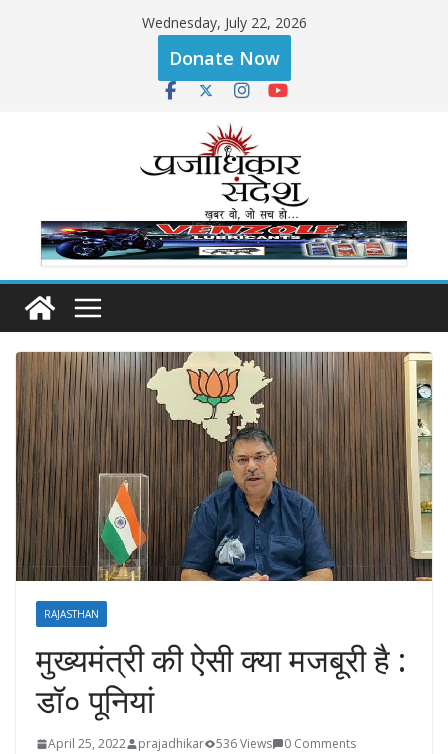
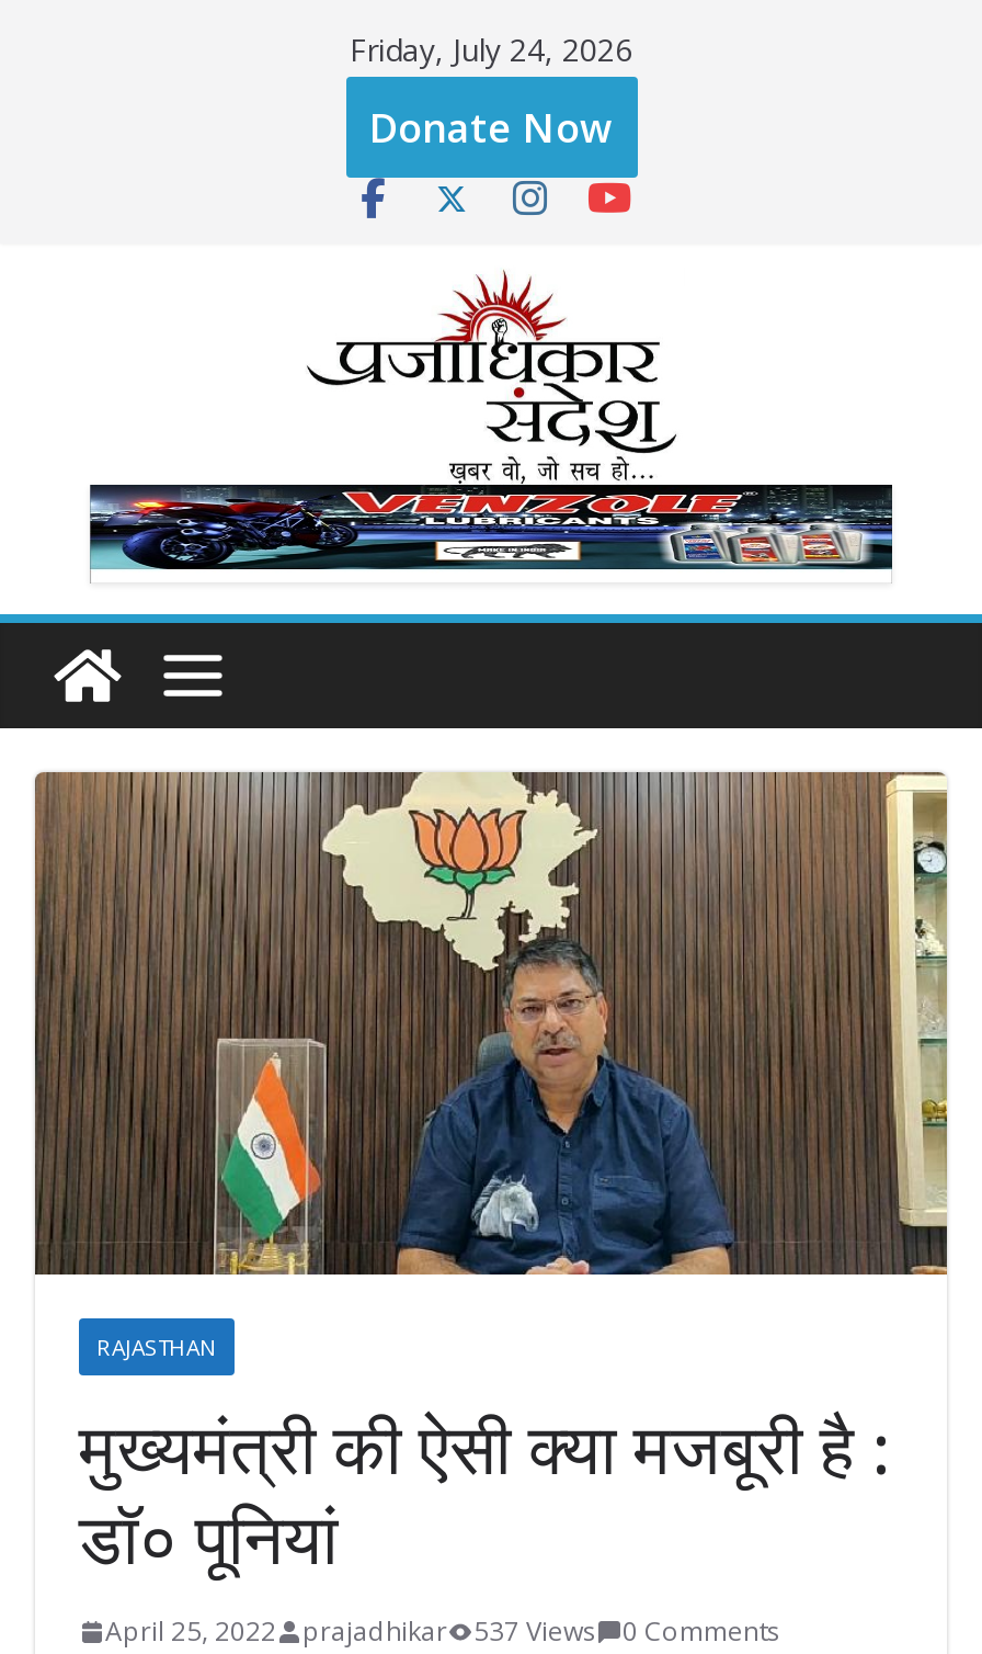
[141,13,306,32] Wednesday, July 22, 2026 -> [350,29,632,70] Friday, July 24, 2026
[48,735,356,752] April 25, 2022 prajadhikar 536 Views 0 Comments -> [105,1612,780,1650] April 25, 2022 prajadhikar 537 Views 0 Comments

